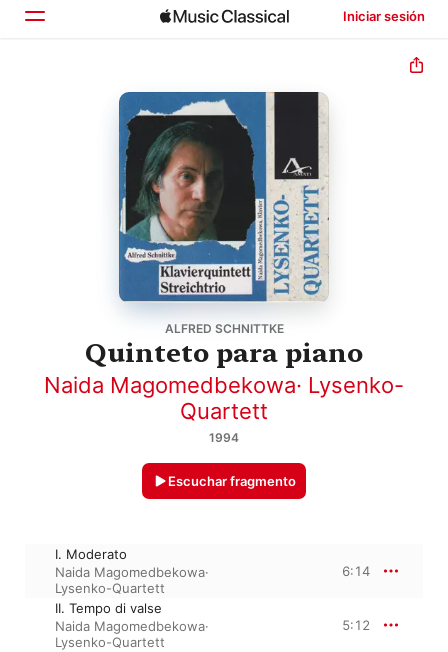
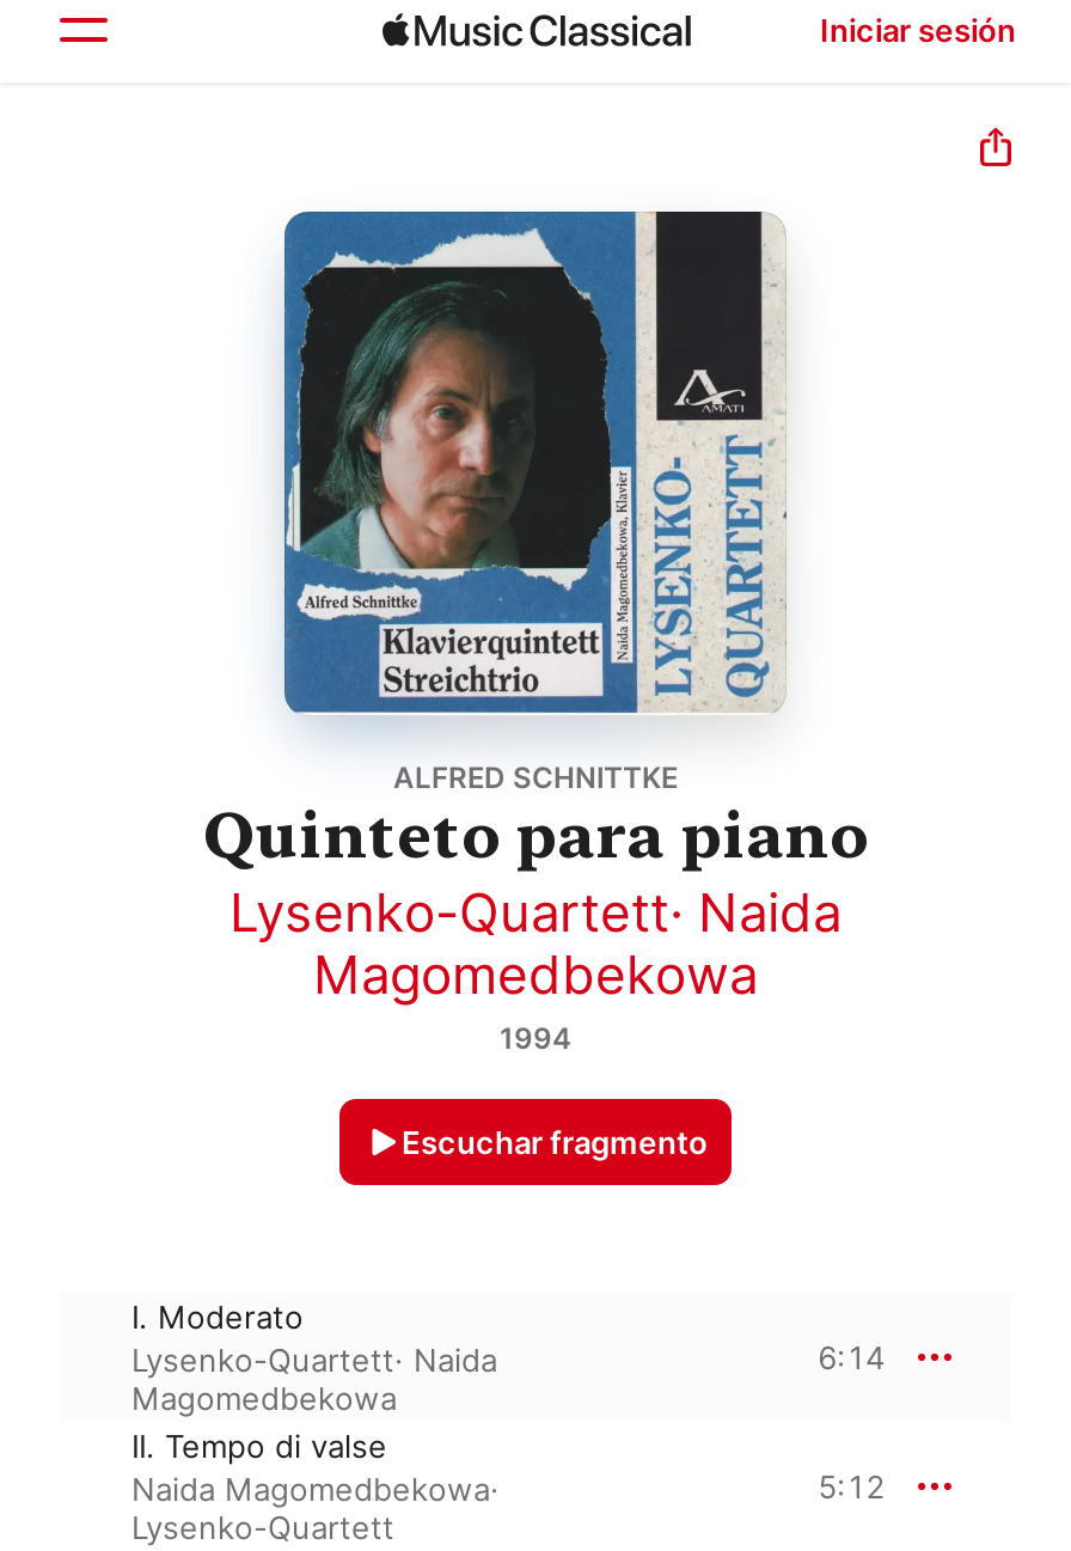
[44,372,404,424] Naida Magomedbekowa · Lysenko- | Quartett -> [229,881,841,1006] Lysenko-Quartett · Naida | Magomedbekowa
[55,564,209,596] Naida Magomedbekowa· | Lysenko-Quartett -> [131,1341,497,1417] Lysenko-Quartett · Naida | Magomedbekowa

